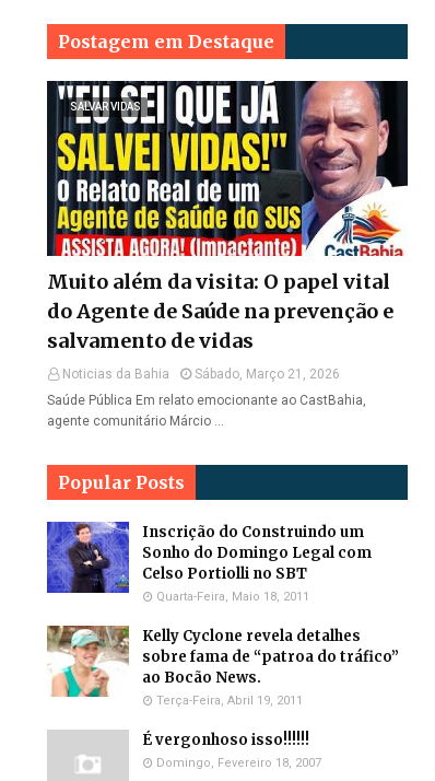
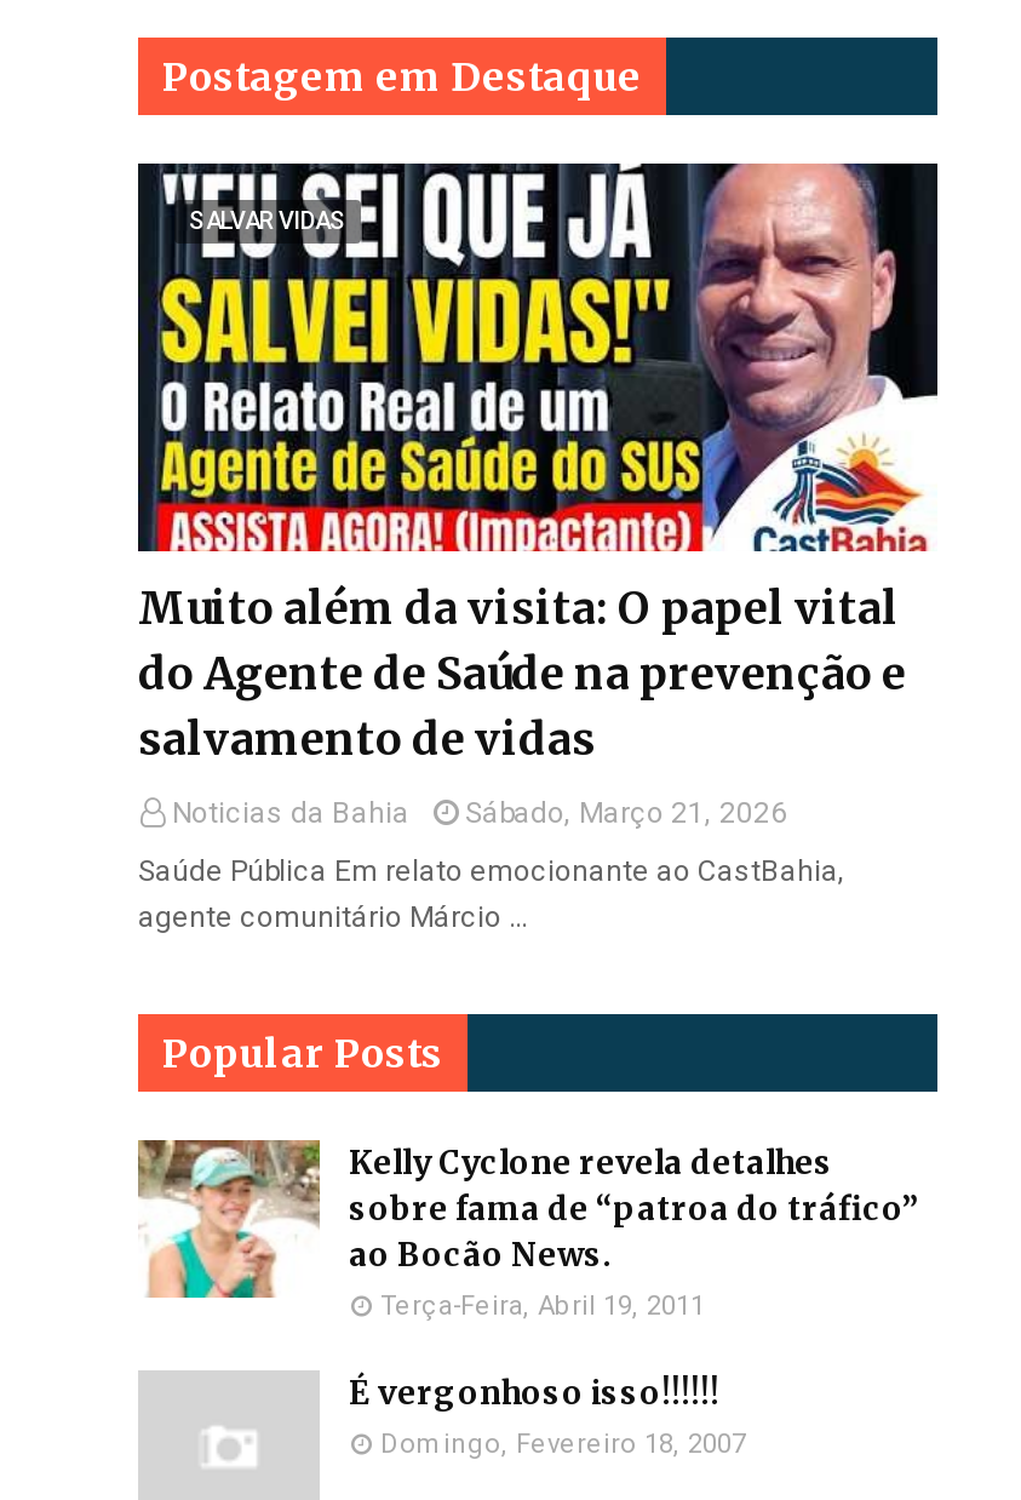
[46,521,372,604] [image] | Inscrição do Construindo um | Sonho do Domingo Legal com | Celso Portiolli no SBT | Quarta-Feira, Maio 18, 2011 -> none

